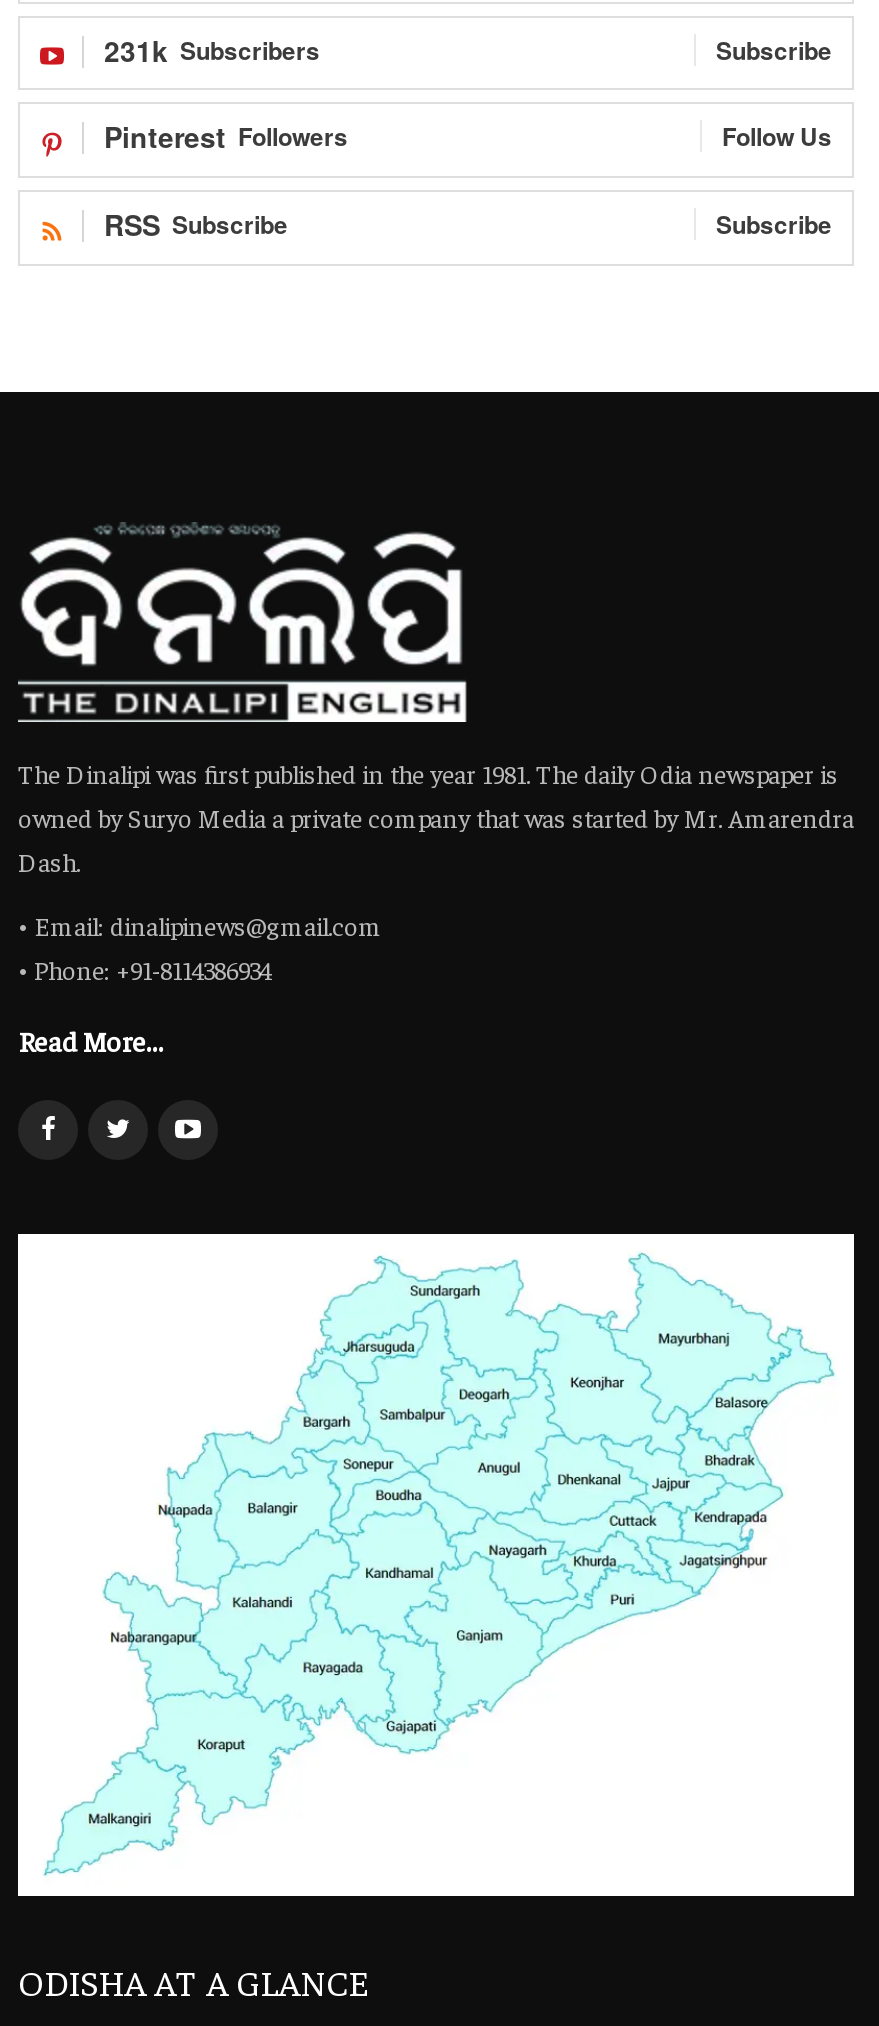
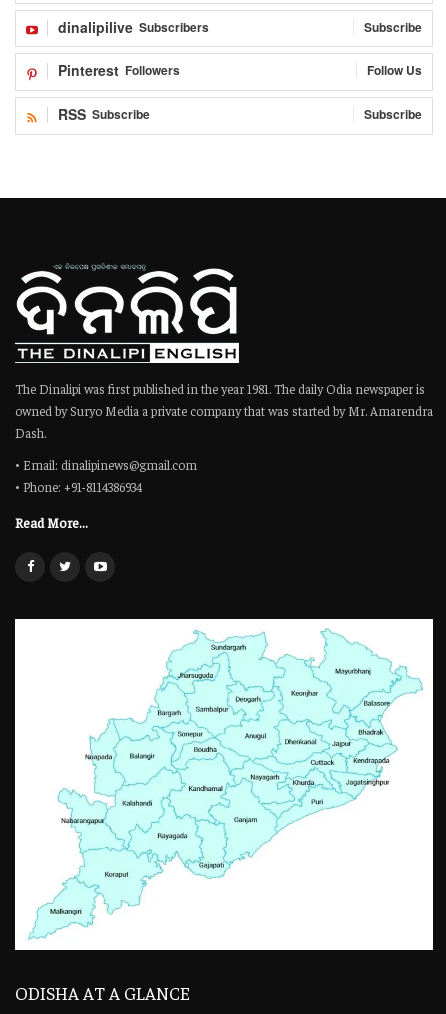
[104,29,320,69] 231k Subscribers -> [58,17,209,37] dinalipilive Subscribers

